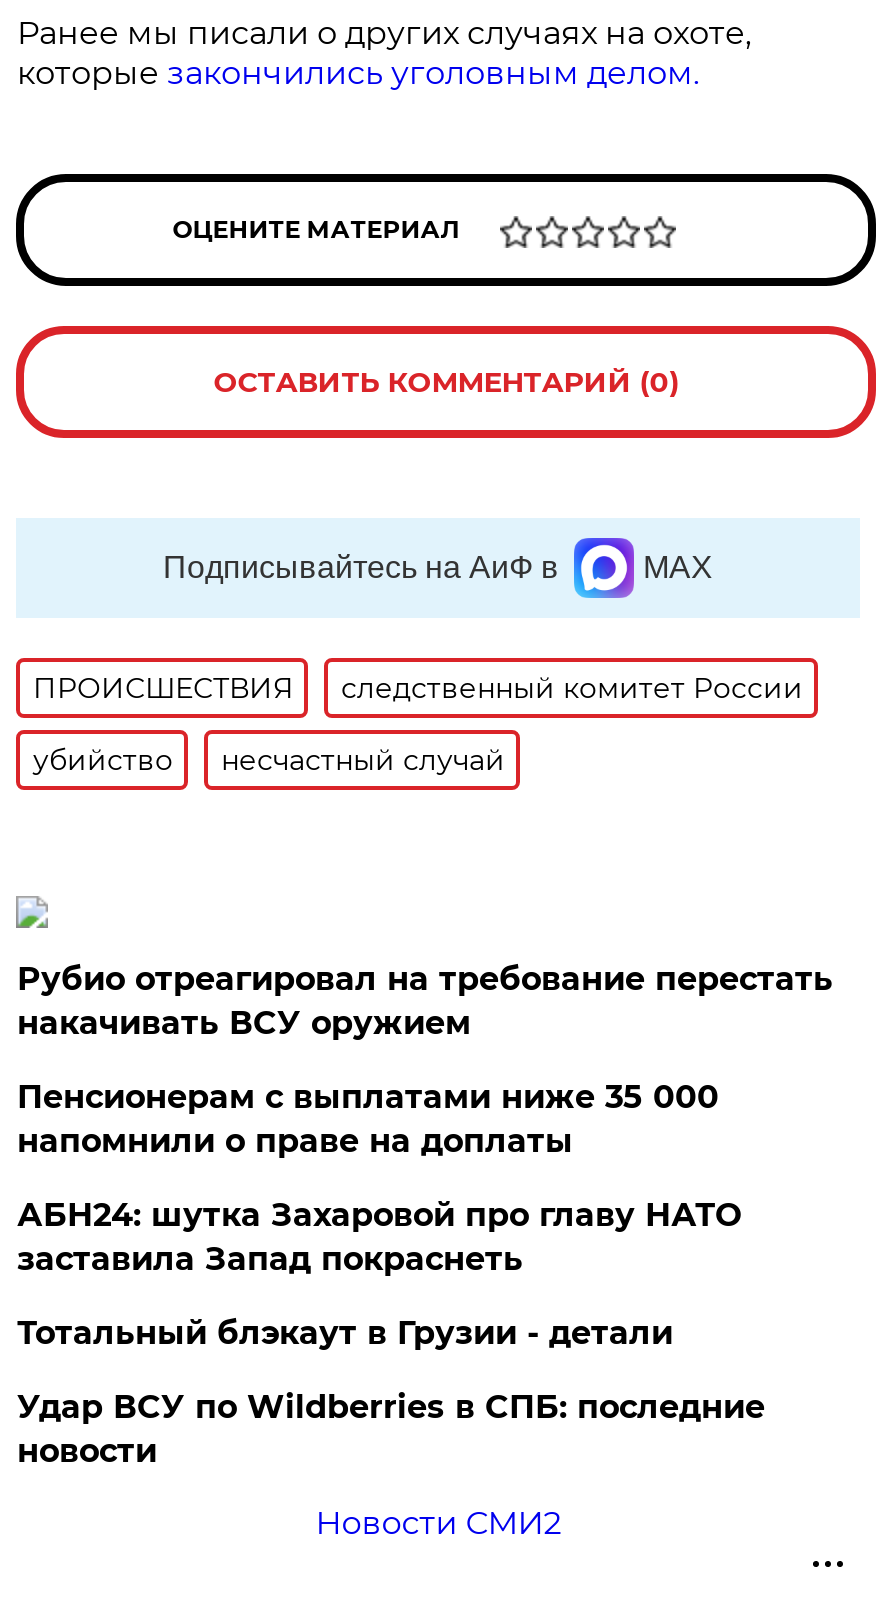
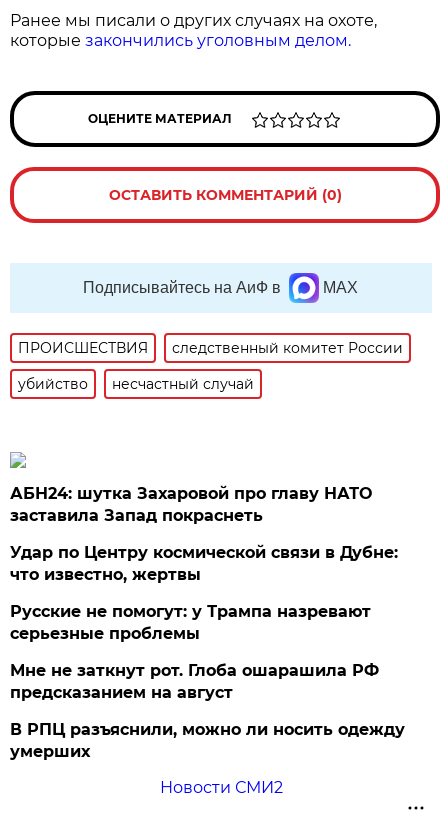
[17,960,833,1160] Рубио отреагировал на требование перестать | накачивать ВСУ оружием | Пенсионерам с выплатами ниже 35 000 | напомнили о праве на доплаты -> none
moved [17,1196,741,1278] -> [10,484,372,525]: АБН24: шутка Захаровой про главу НАТО | заставила Запад покраснеть
[17,1314,765,1470] Тотальный блэкаут в Грузии - детали | Удар ВСУ по Wildberries в СПБ: последние | новости -> [10,543,405,761] Удар по Центру космической связи в Дубне: | что известно, жертвы | Русские не помогут: у Трампа назревают | серьезные проблемы | Мне не заткнут рот. Глоба ошарашила РФ | предсказанием на август | В РПЦ разъяснили, можно ли носить одежду | умерших

